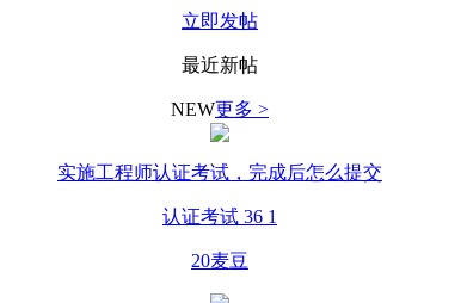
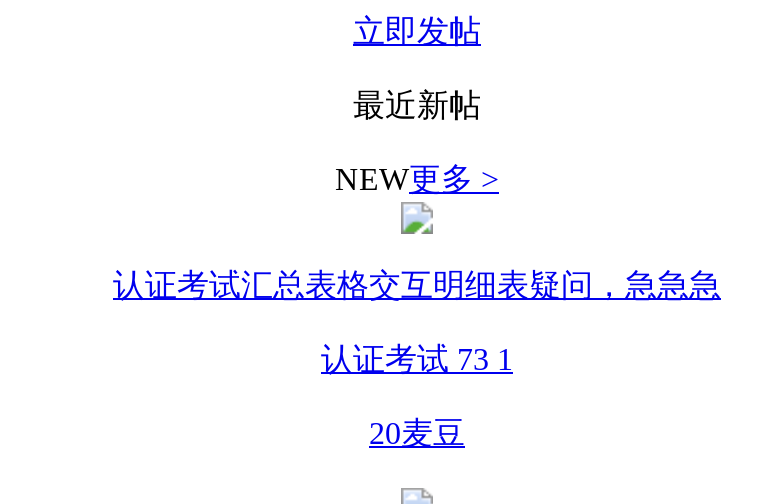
[57,162,382,183] 实施工程师认证考试，完成后怎么提交 -> [113,268,721,302] 认证考试汇总表格交互明细表疑问，急急急
[162,206,277,227] 认证考试36 1 -> [321,342,513,376] 认证考试73 1

